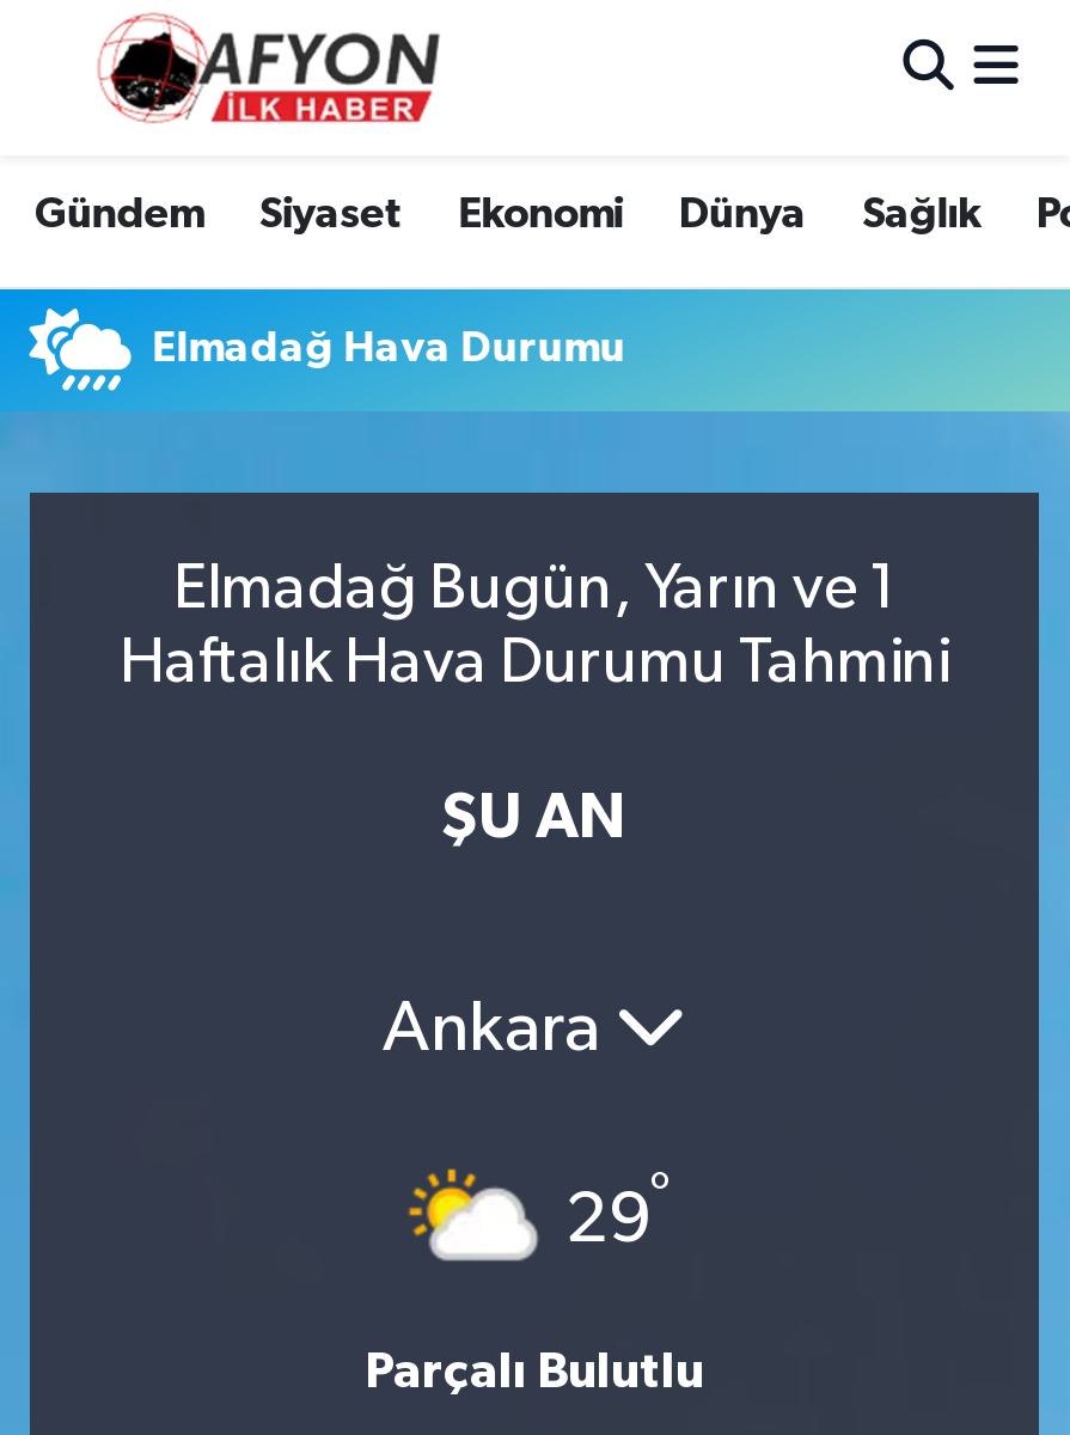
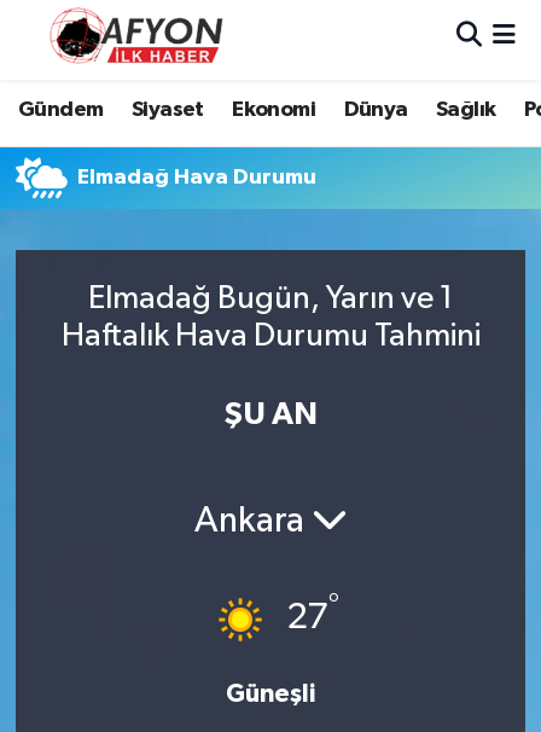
[408,1167,671,1265] [image] | 29° -> [208,592,339,643] [image] | 27°
[365,1346,704,1396] Parçalı Bulutlu -> [226,681,315,706] Güneşli

